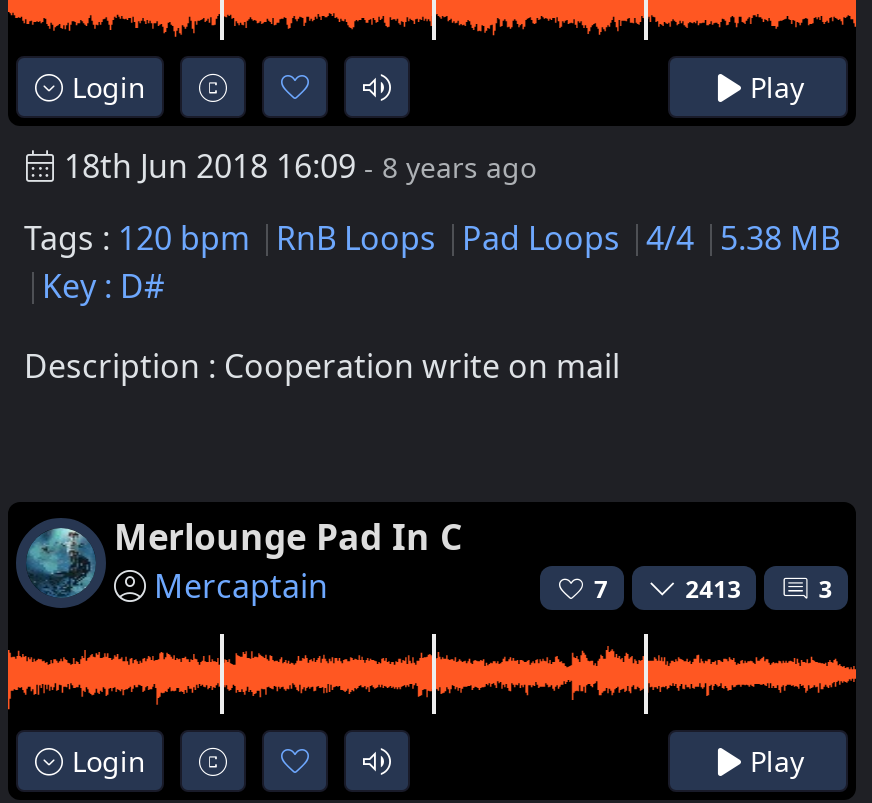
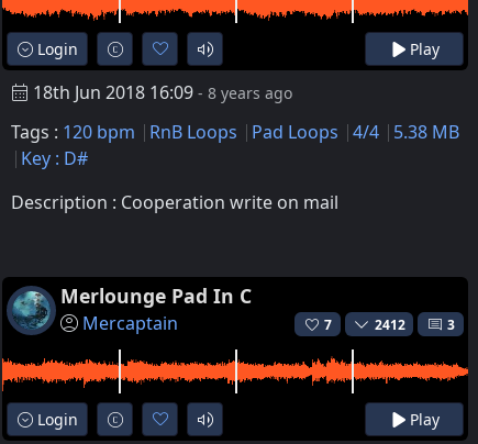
[685,571,741,605] 2413 -> [374,315,405,334] 2412

